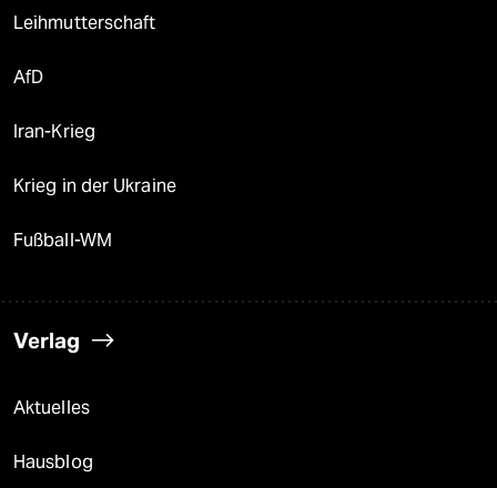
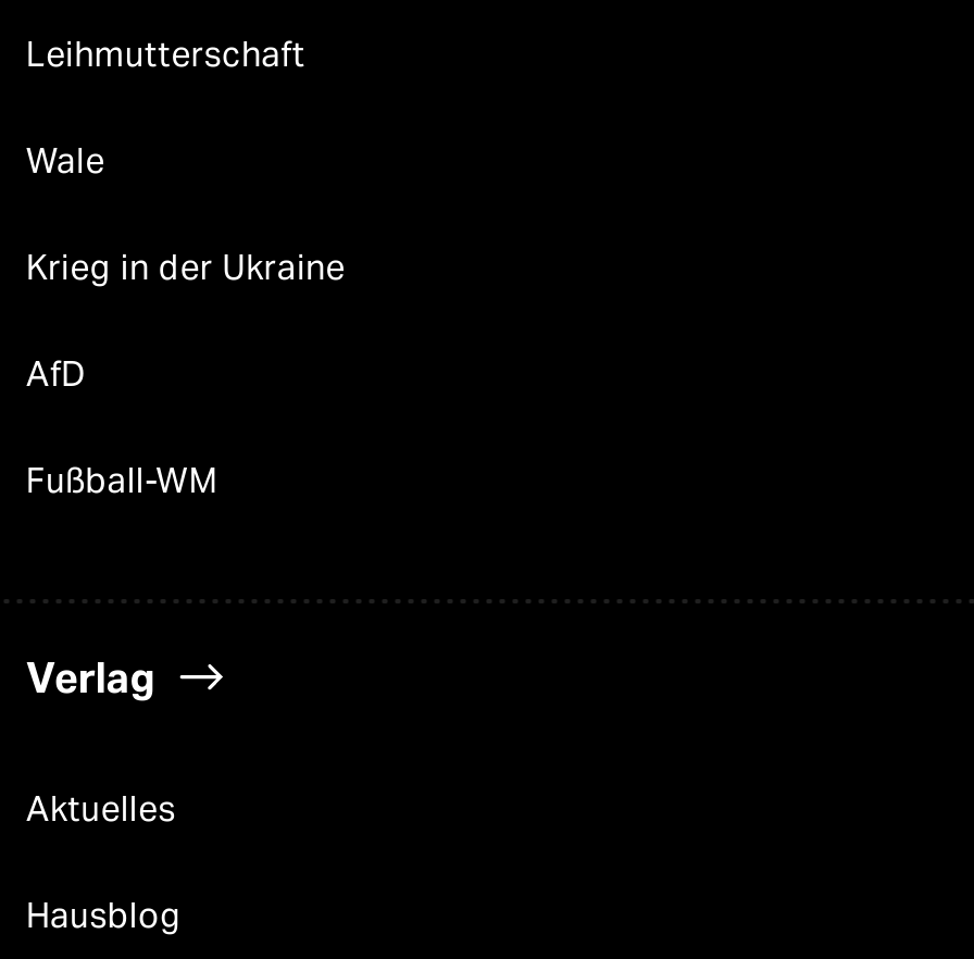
none -> [26,141,105,183] Wale
moved [13,67,44,88] -> [26,354,85,396]: AfD
[13,121,95,143] Iran-Krieg -> none
moved [13,176,176,197] -> [26,248,345,289]: Krieg in der Ukraine

